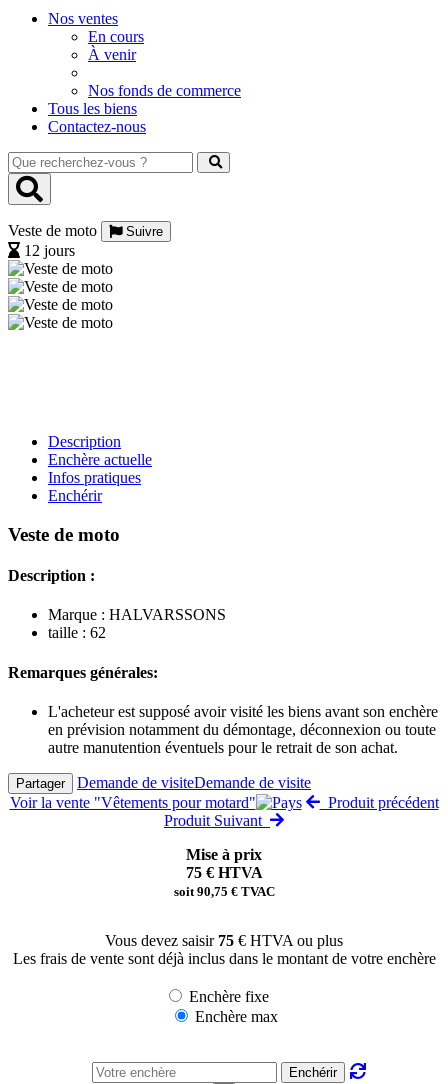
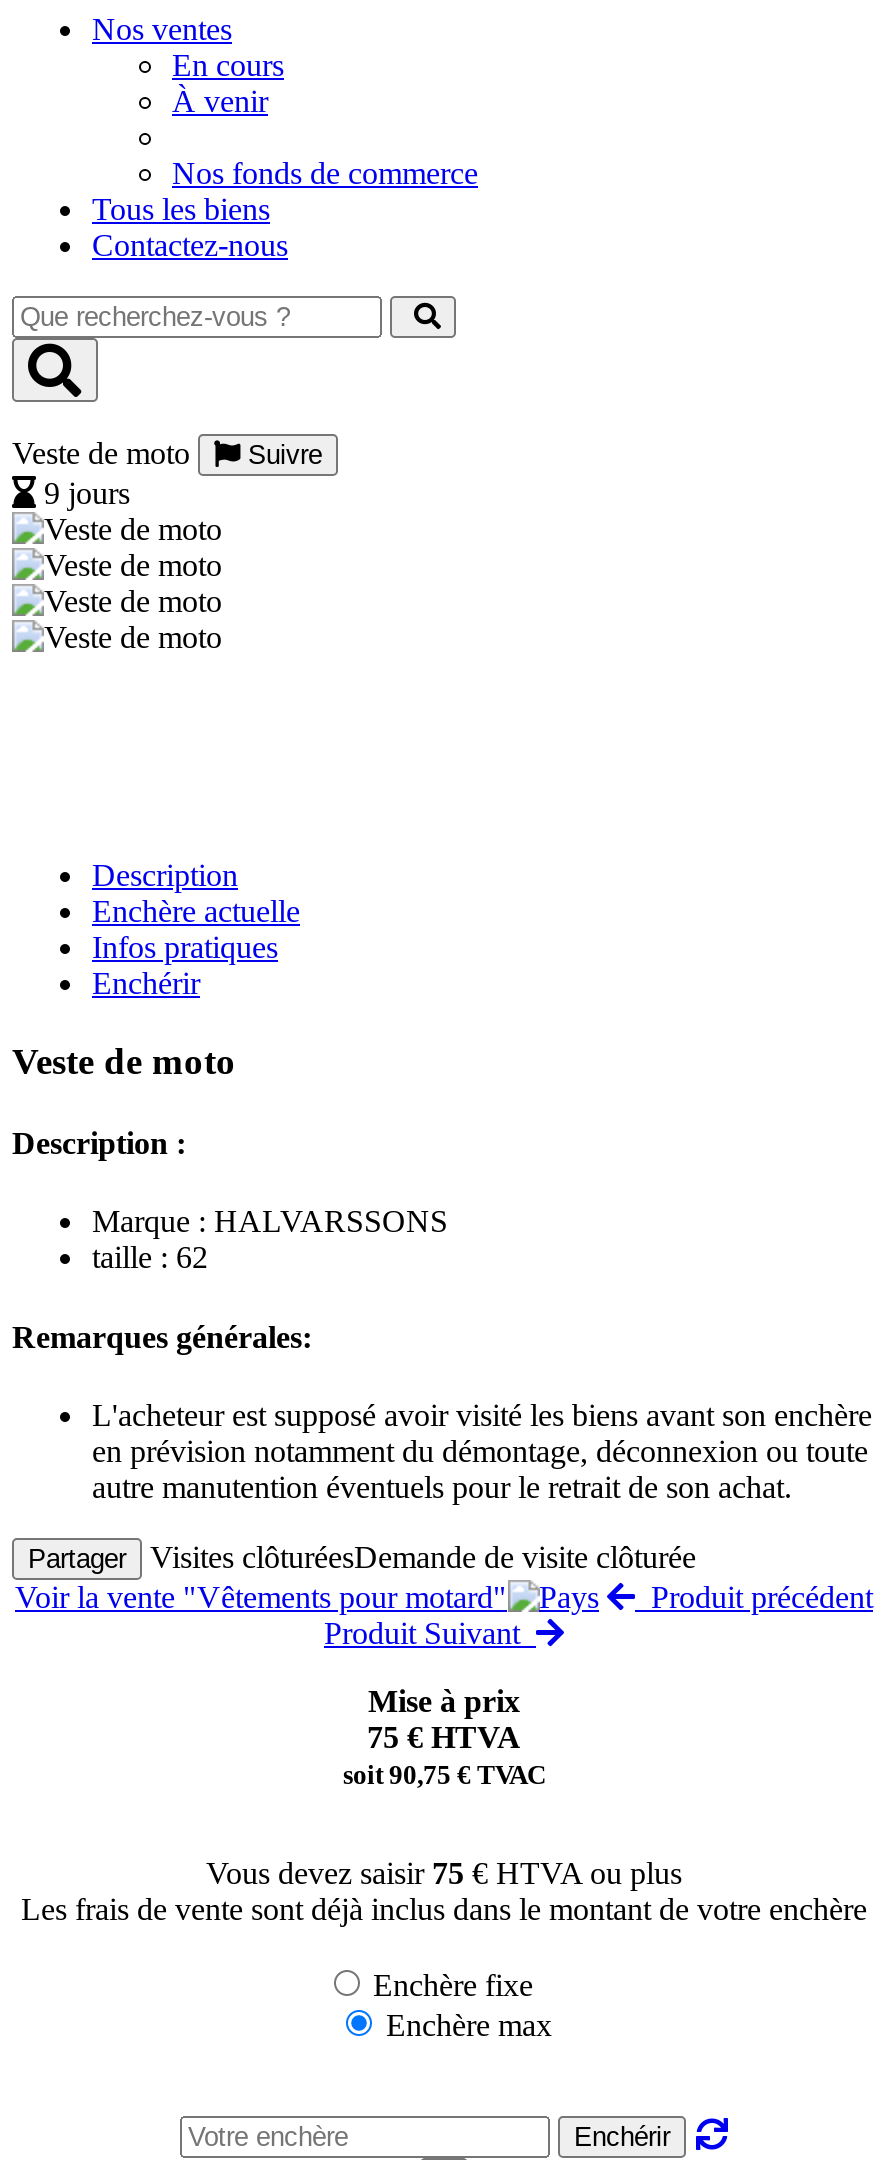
[24,242,75,259] 12 jours -> [44,476,130,510] 9 jours
[77,774,311,791] Demande de visiteDemande de visite -> [150,1540,696,1574] Visites clôturéesDemande de visite clôturée

